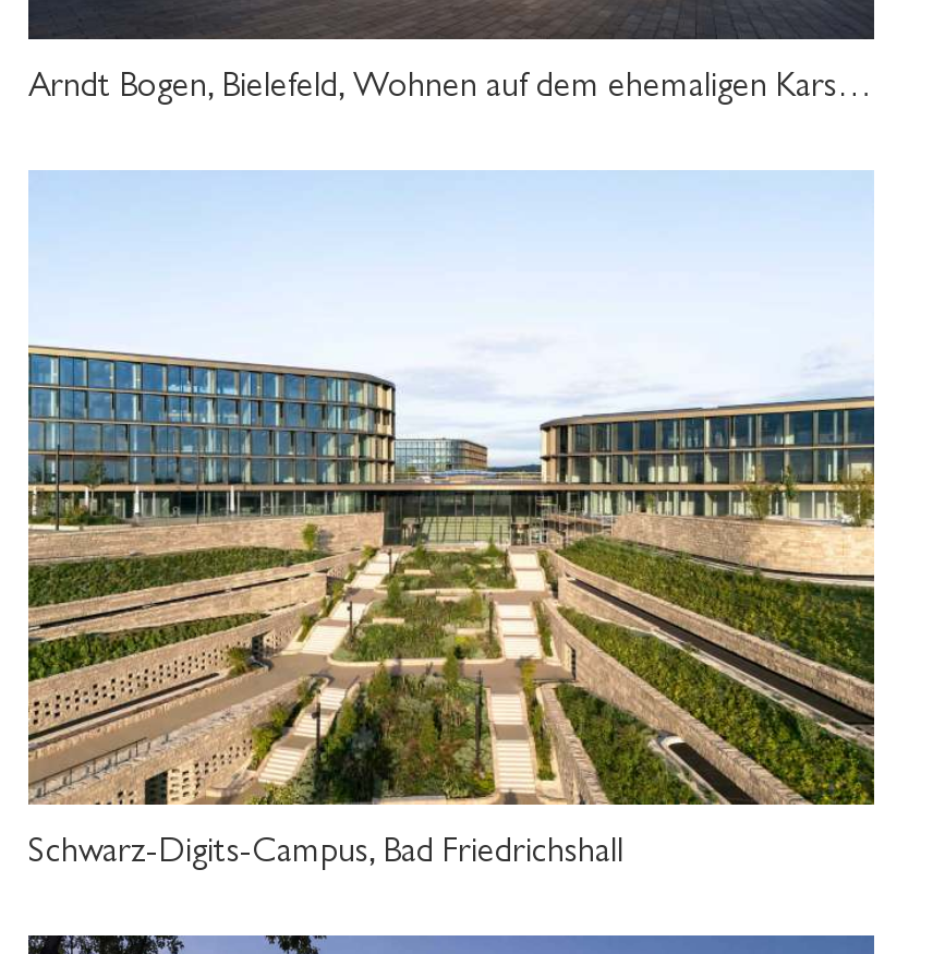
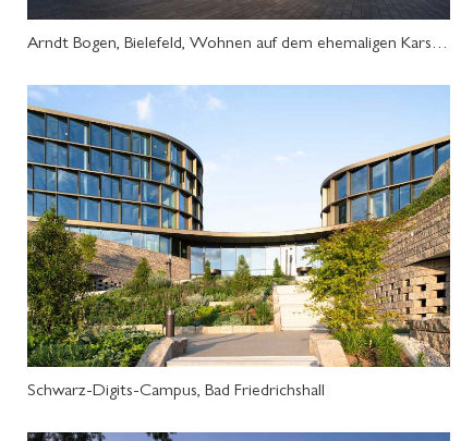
[26,203,876,809] [image] -> [26,100,451,368] [image]

